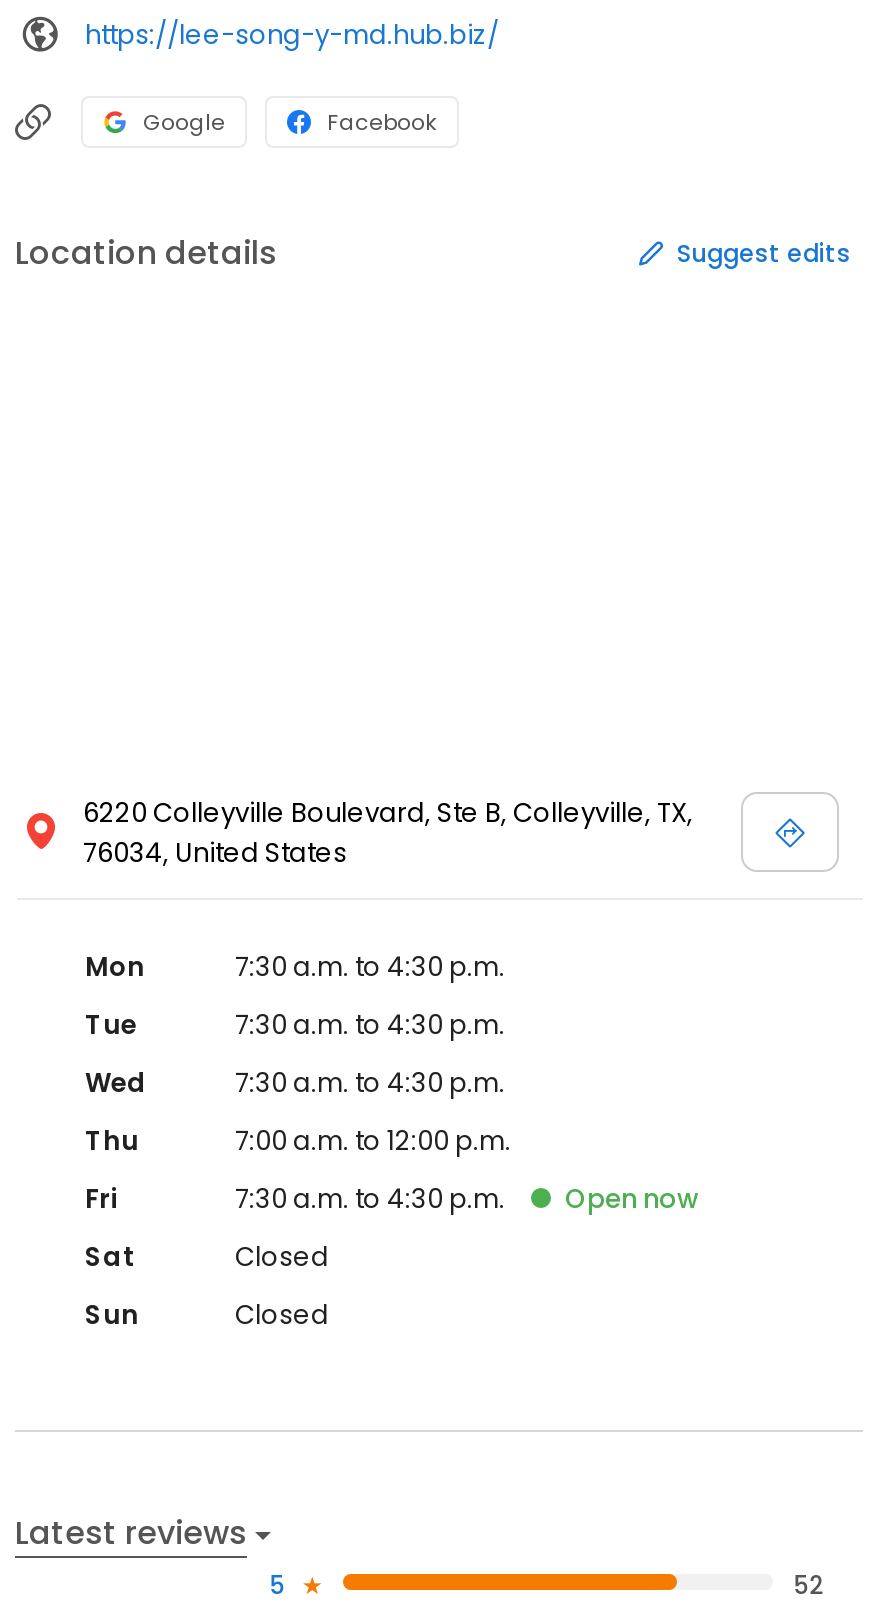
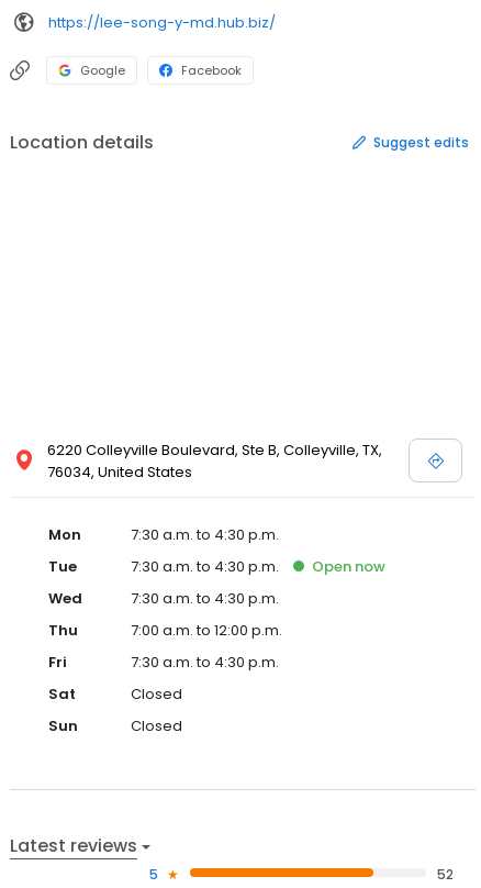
moved [565,1180,699,1218] -> [312,556,385,577]: Open now

